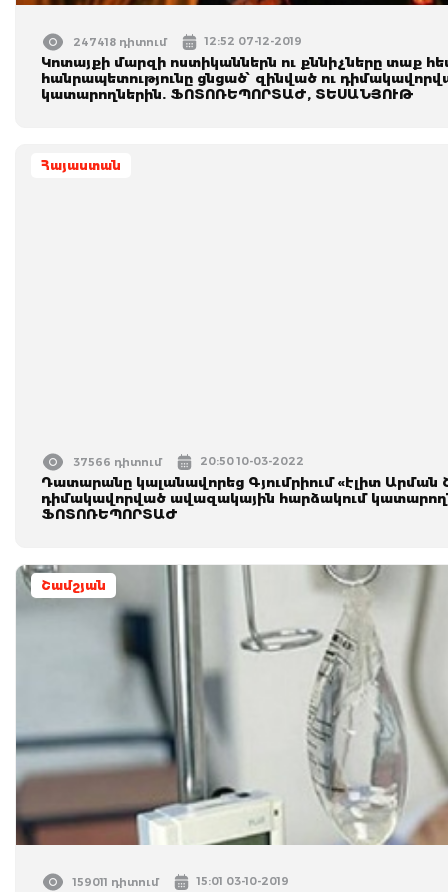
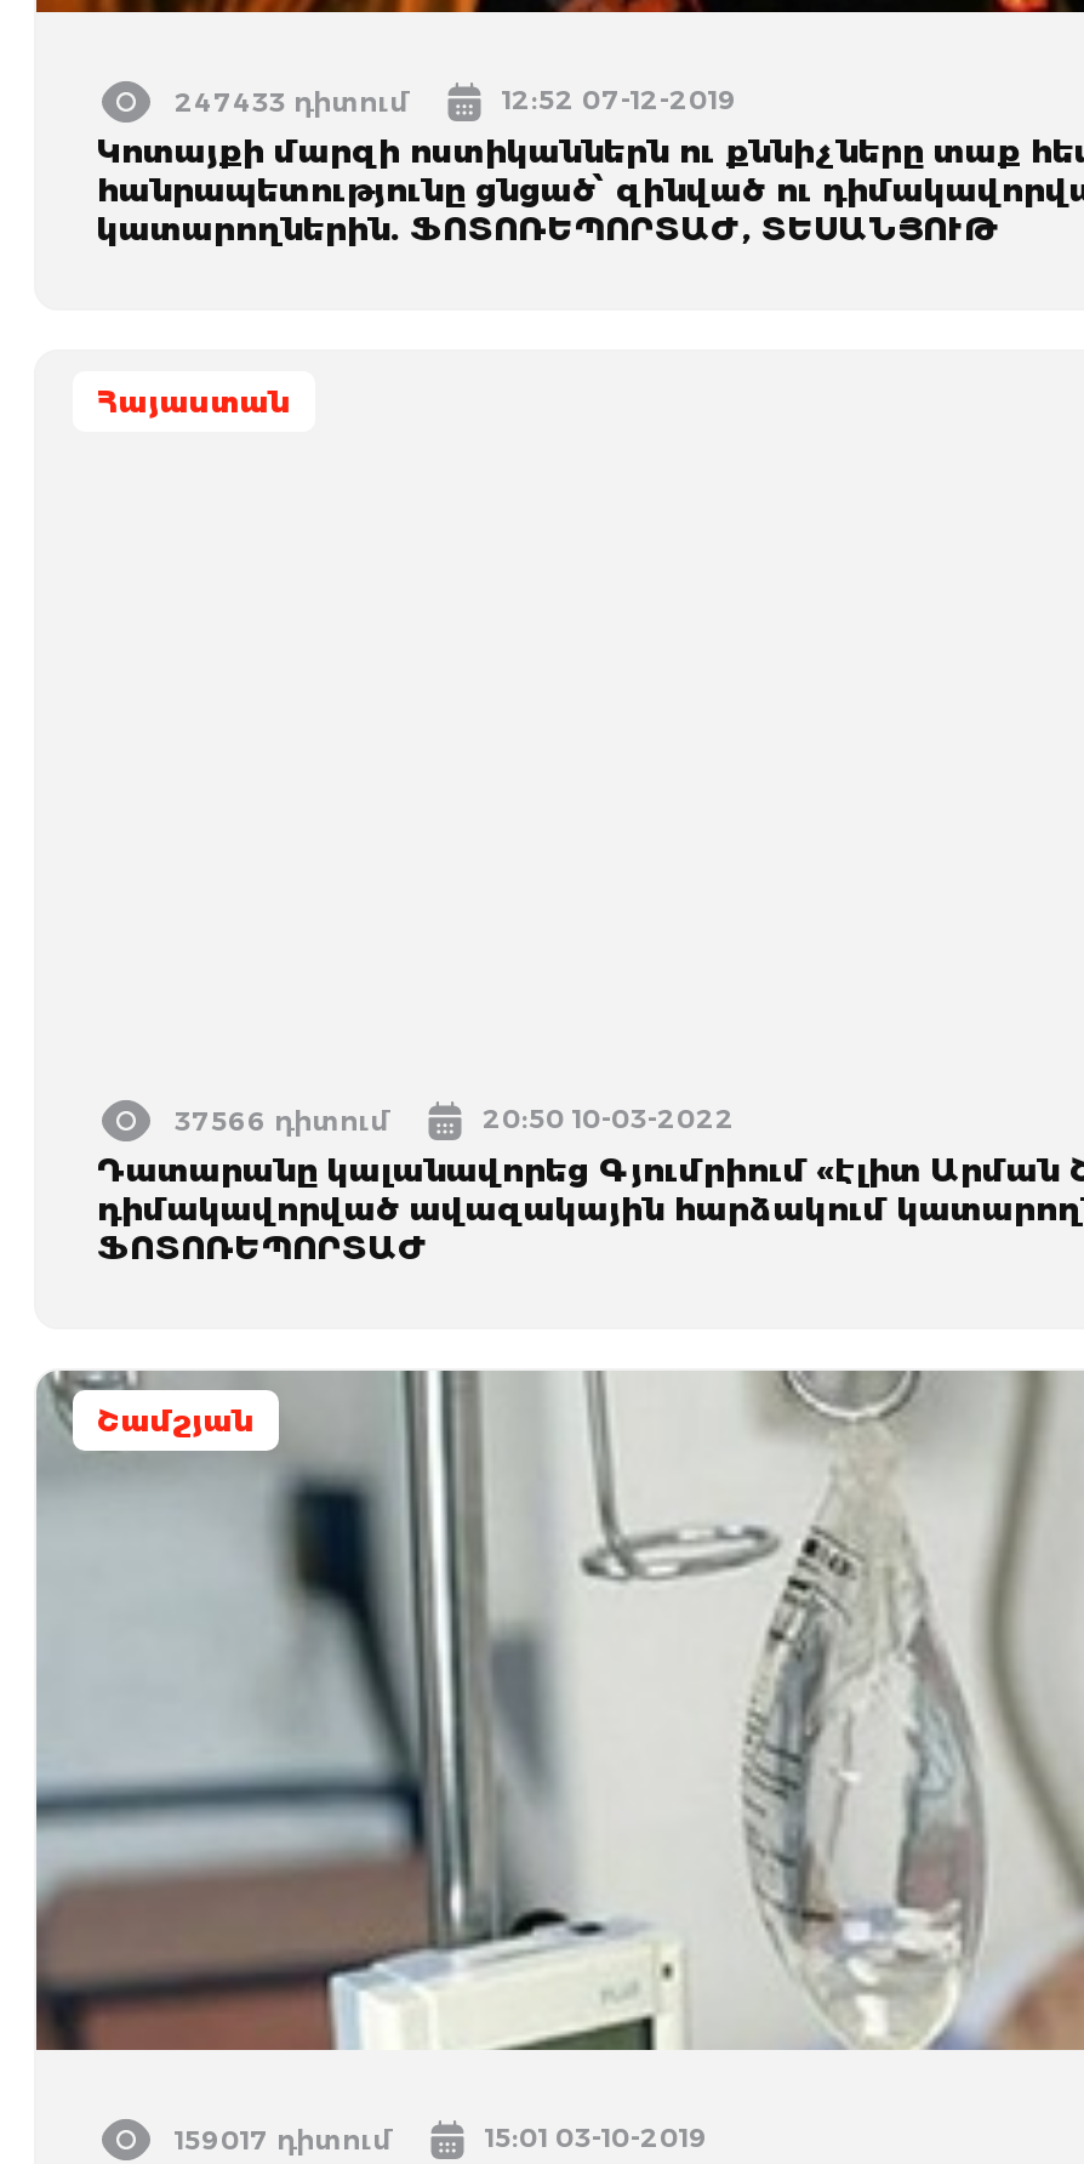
[73,35,167,49] 247418 դիտում -> [175,85,410,119] 247433 դիտում
[73,875,159,889] 159011 դիտում -> [175,2123,393,2156] 159017 դիտում

